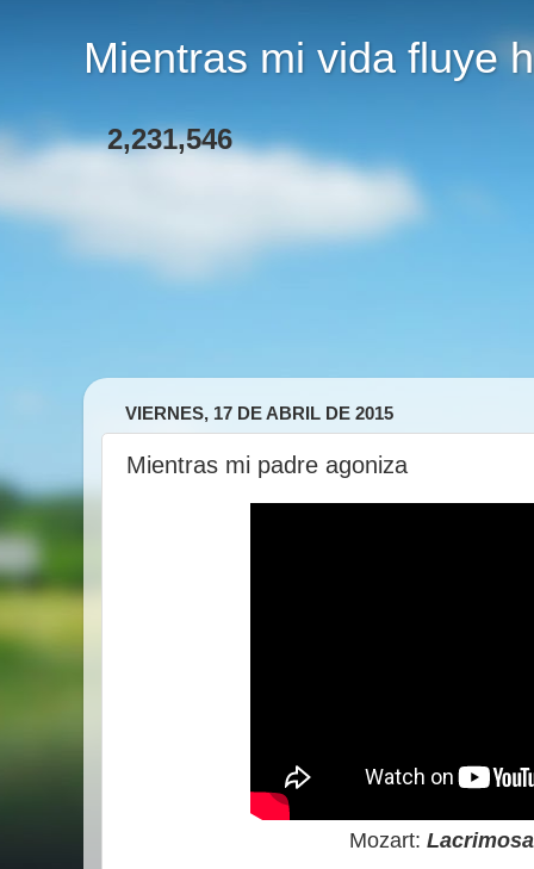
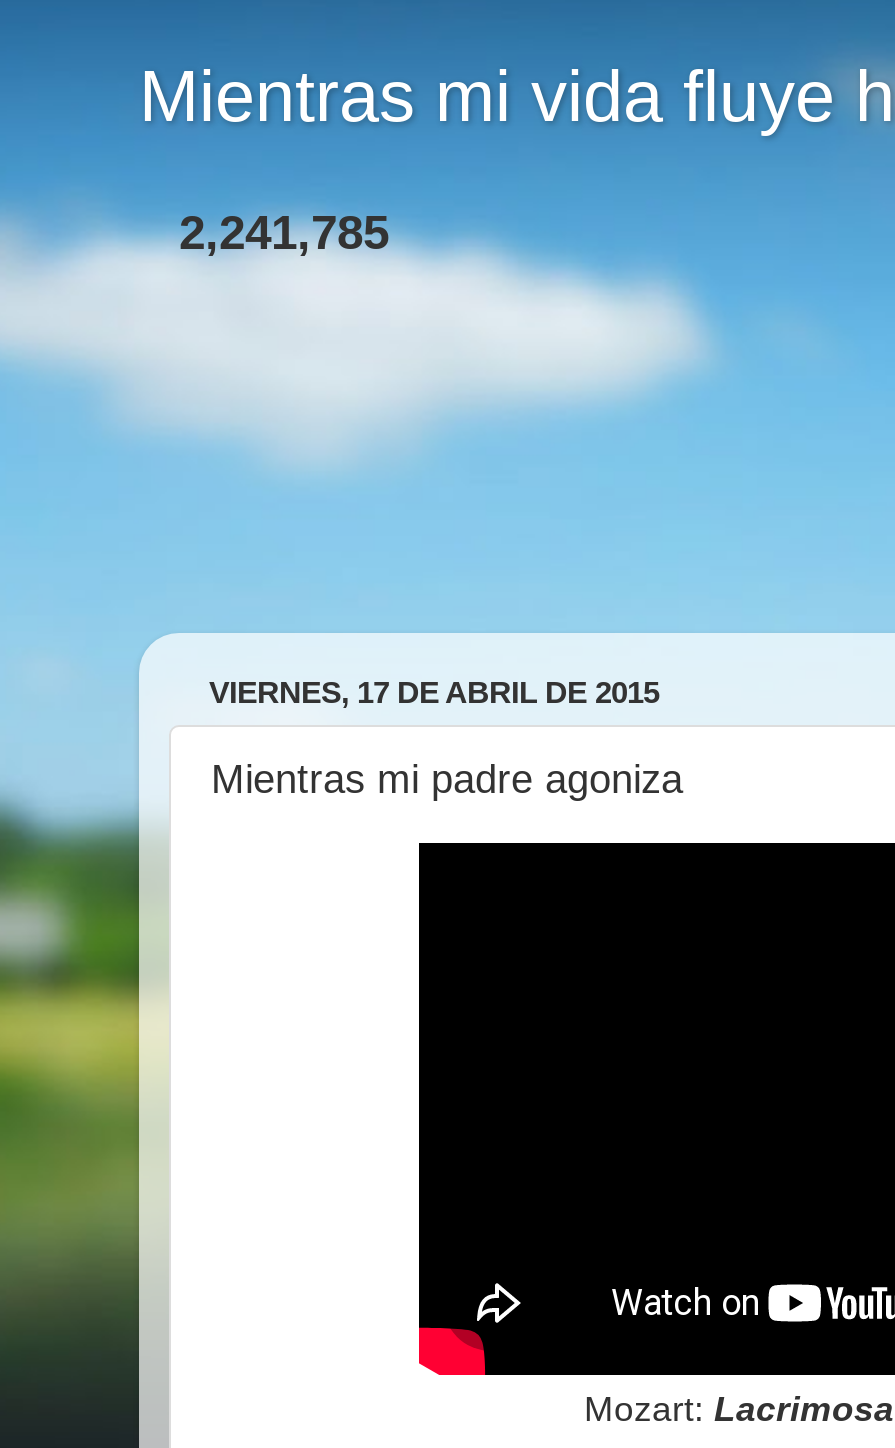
[107,123,232,155] 2,231,546 -> [179,205,389,259] 2,241,785

